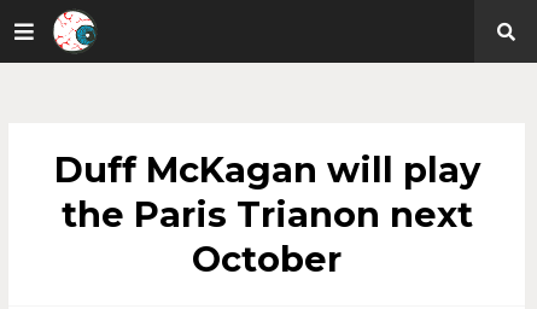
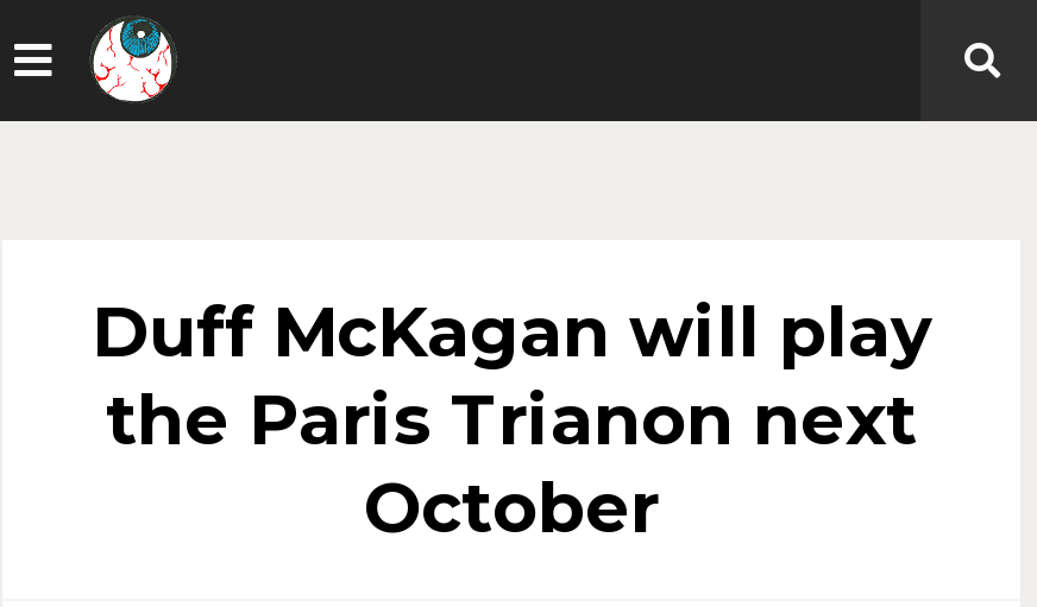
[54,10,94,52] [image] -> [95,19,174,102] [image]

